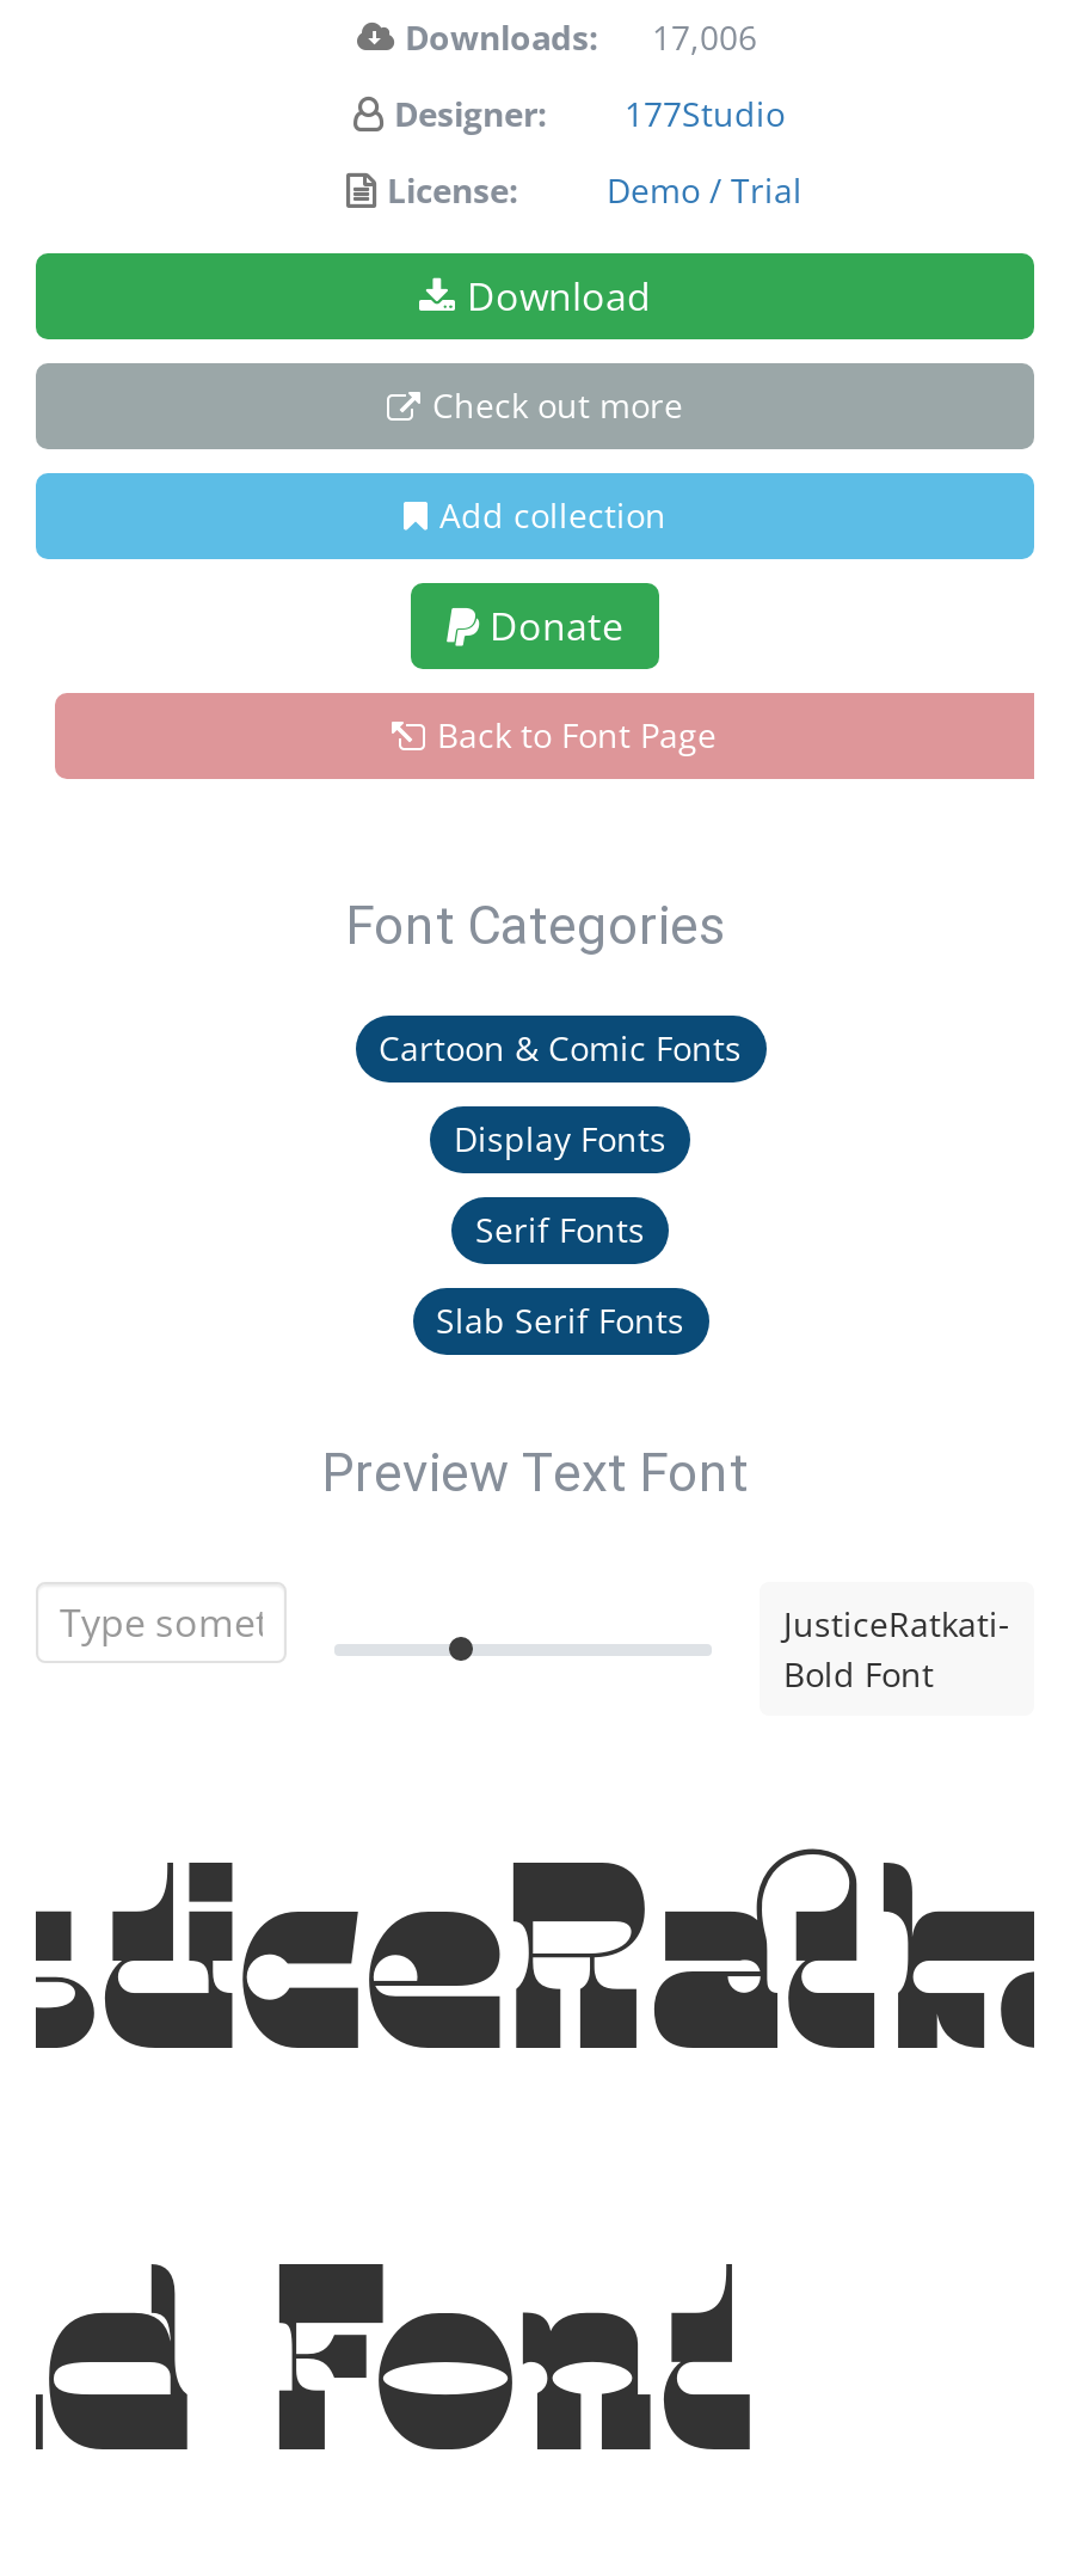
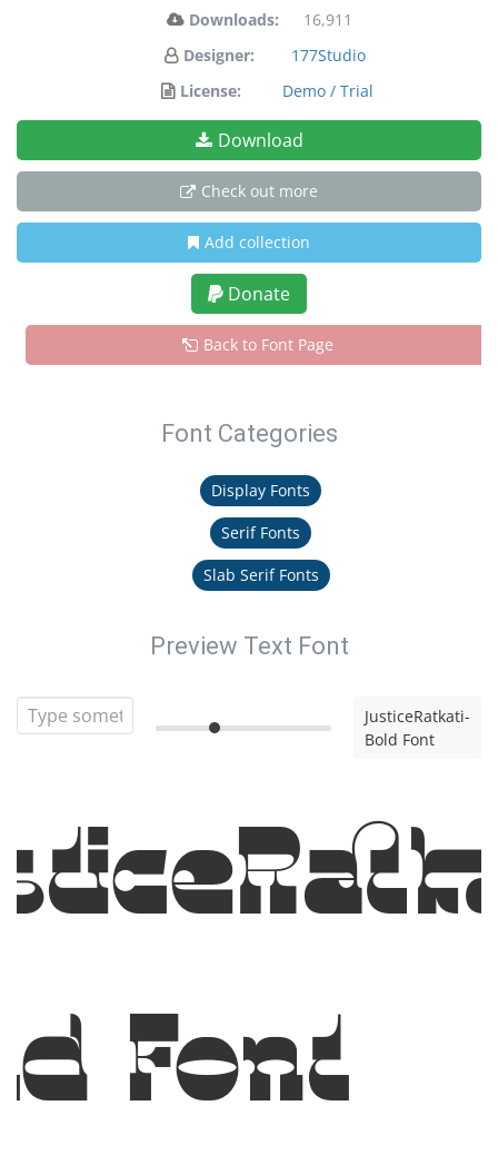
[405,14,757,60] Downloads: 17,006 -> [188,9,352,30] Downloads: 16,911
[379,1025,742,1071] Cartoon & Comic Fonts -> none

